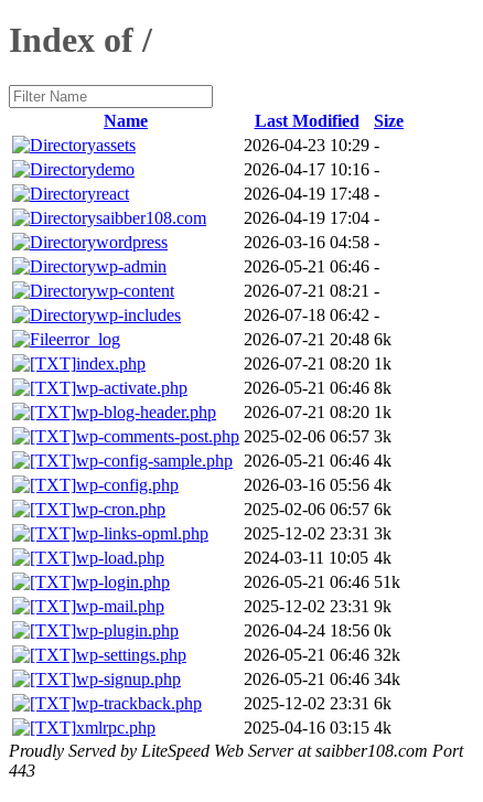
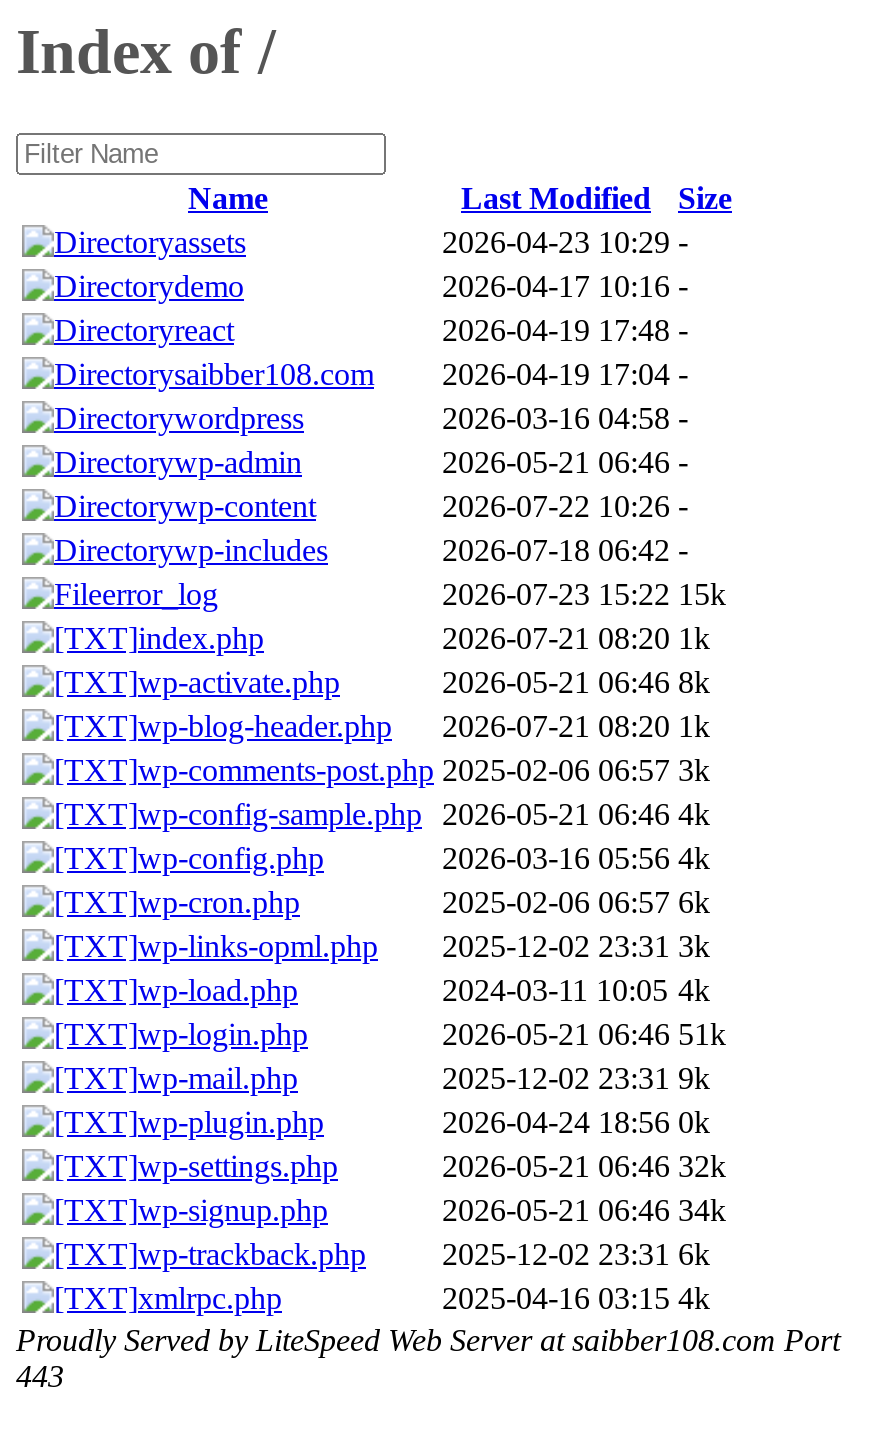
[244,281,379,300] 2026-07-21 08:21 - -> [442,489,688,523] 2026-07-22 10:26 -
[244,330,391,348] 2026-07-21 20:48 6k -> [442,577,726,611] 2026-07-23 15:22 15k

